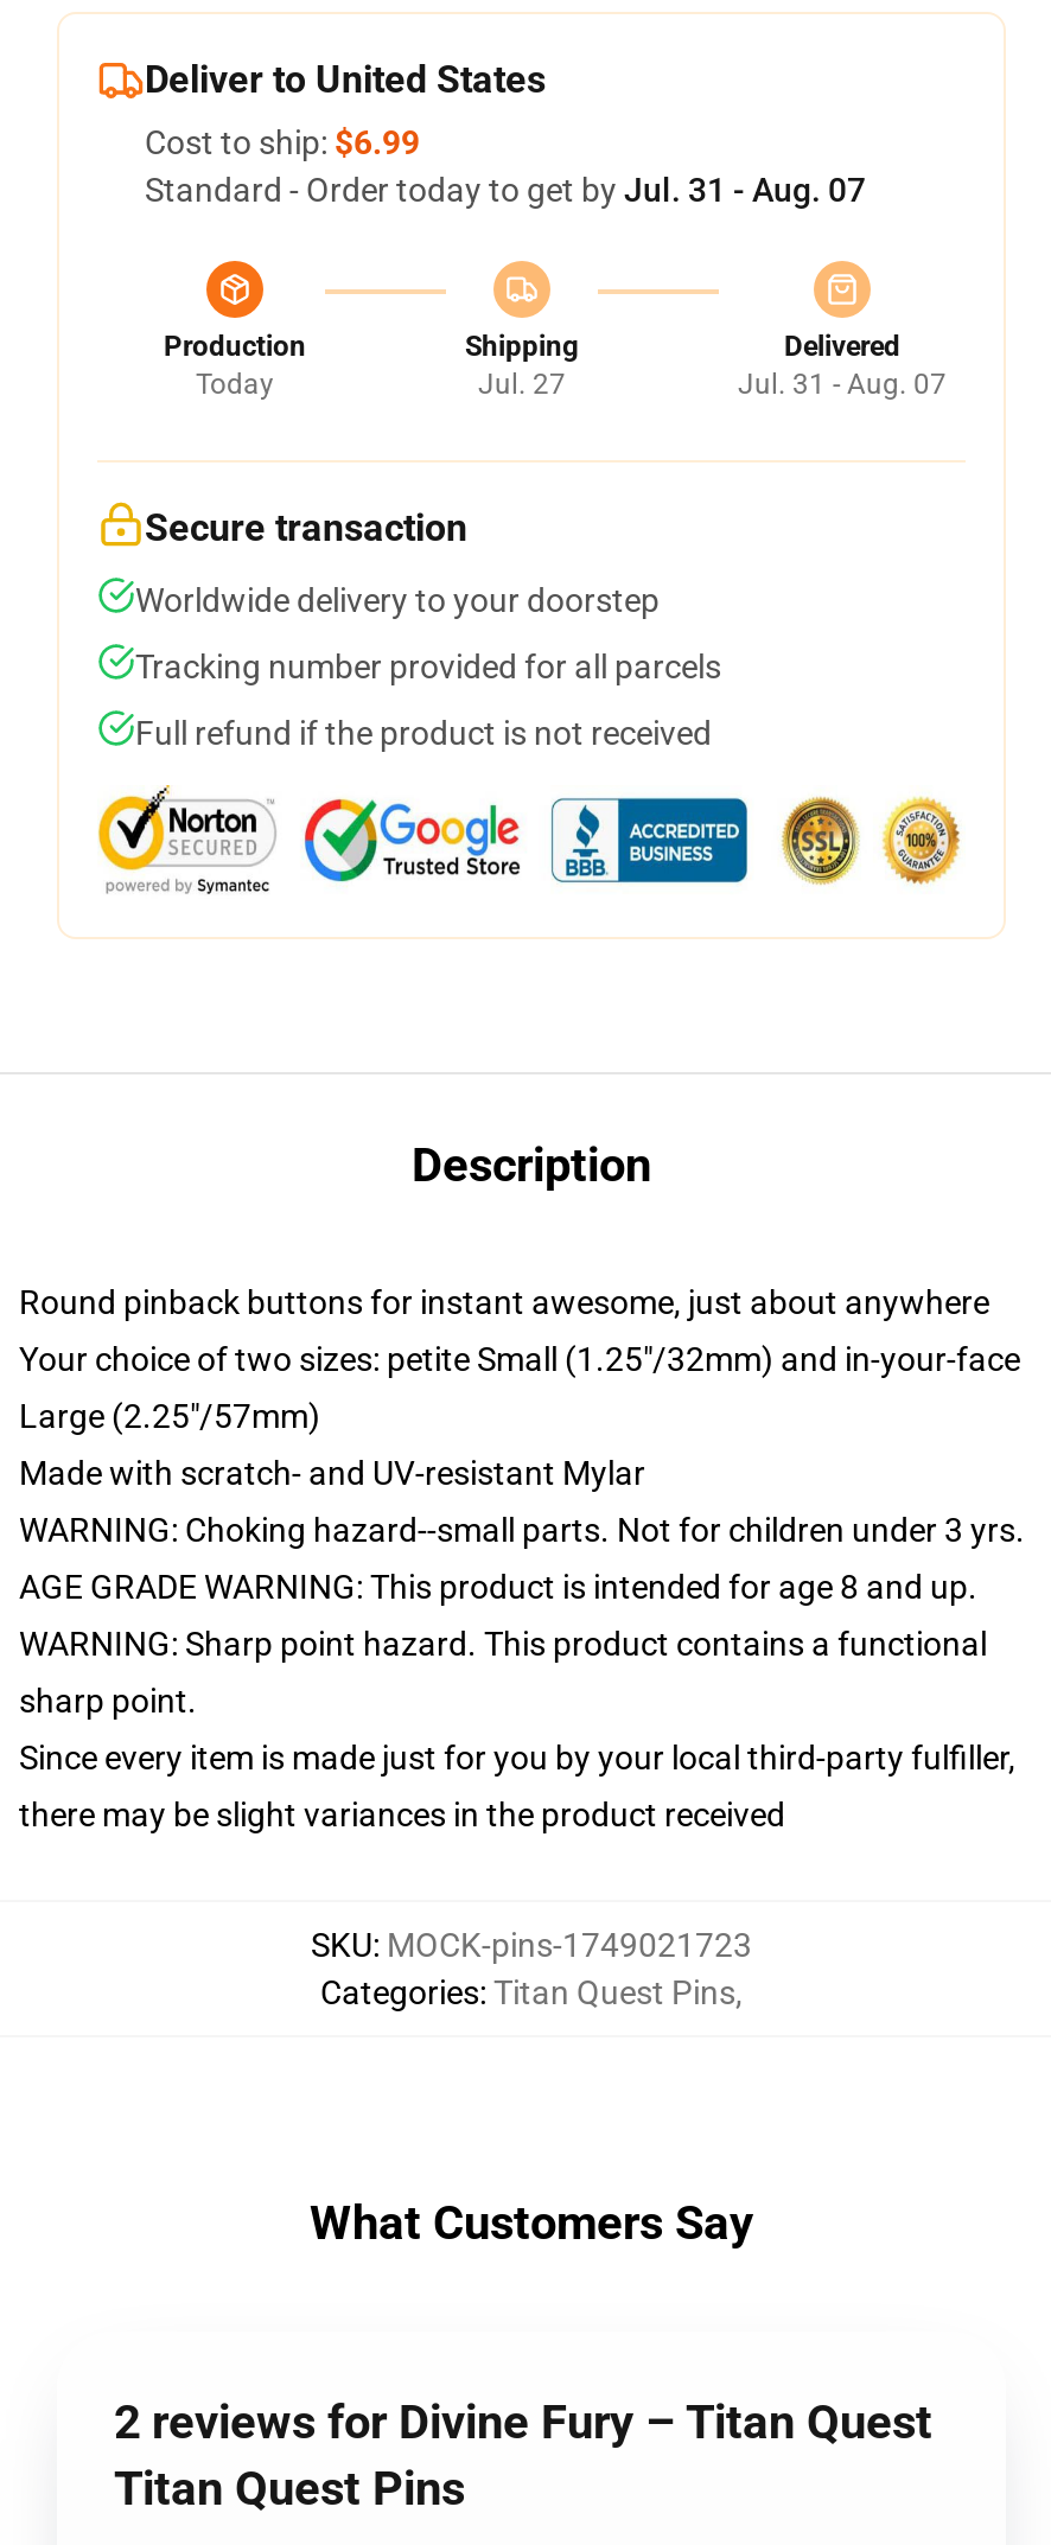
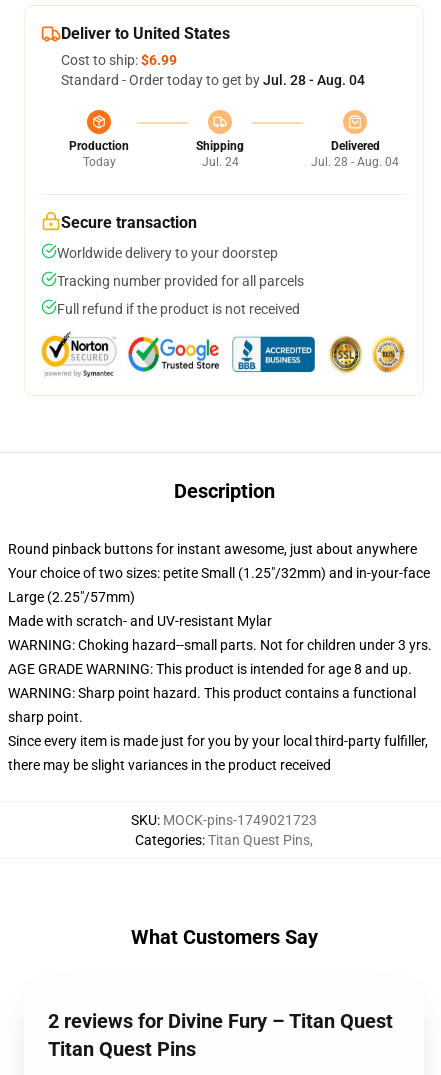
[145,171,866,209] Standard - Order today to get by Jul. 31 - Aug. 07 -> [61,72,365,88] Standard - Order today to get by Jul. 28 - Aug. 04
[478,368,566,401] Jul. 27 -> [201,155,238,169] Jul. 24
[738,368,947,401] Jul. 31 - Aug. 07 -> [311,155,399,169] Jul. 28 - Aug. 04

